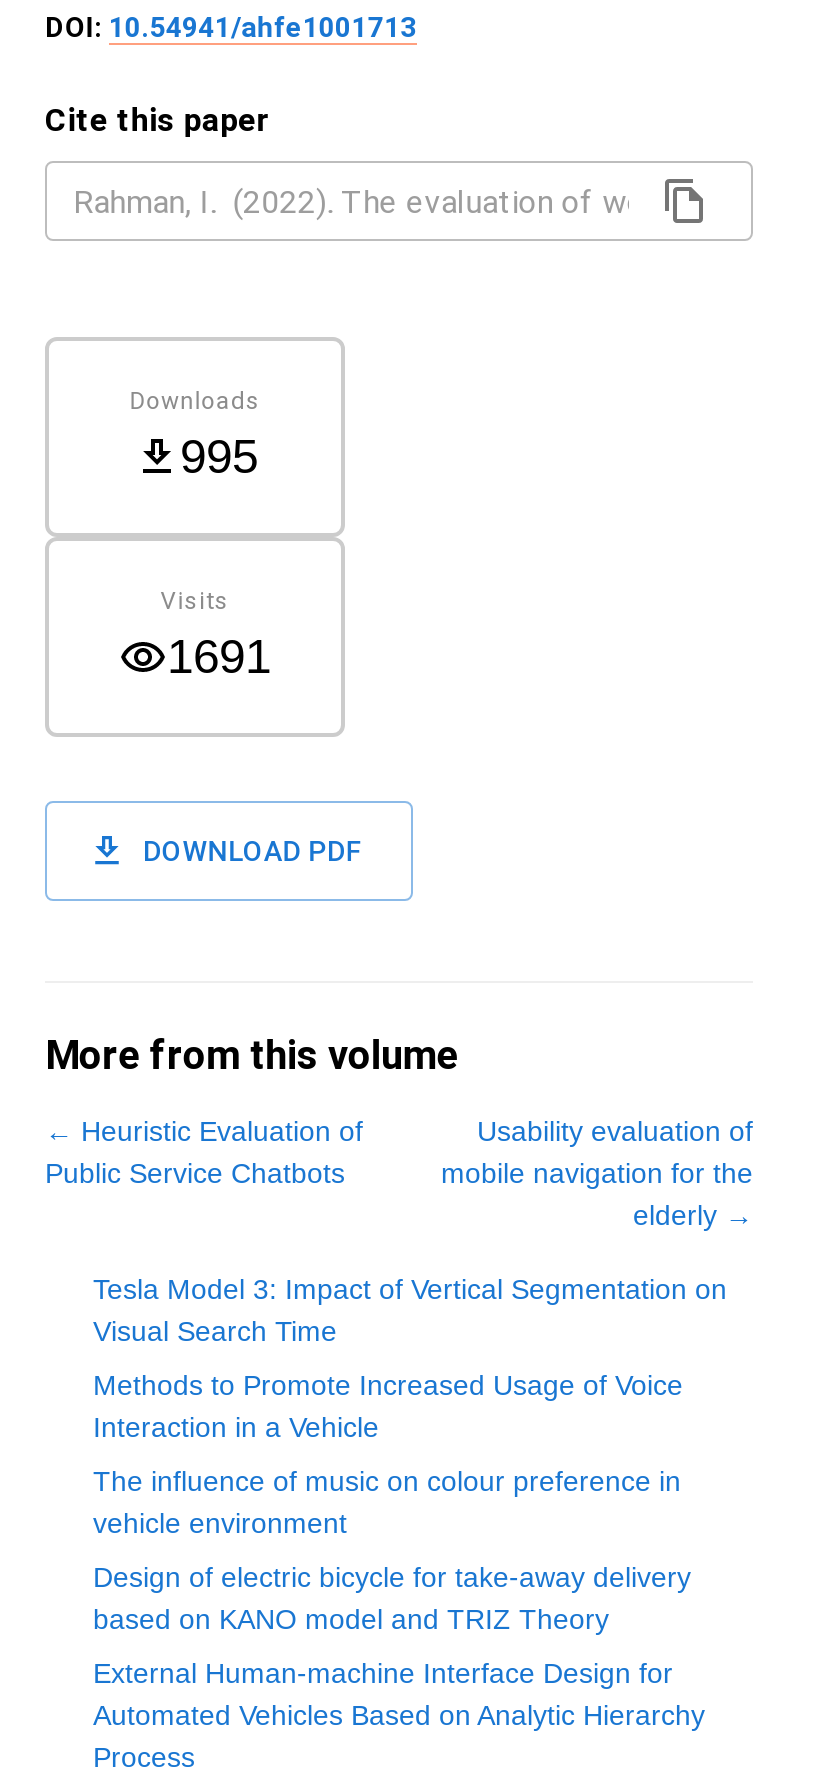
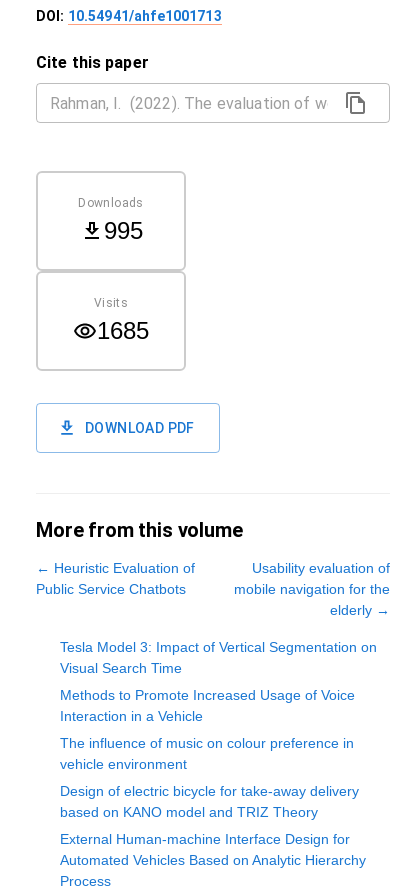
[167,628,271,682] 1691 -> [97,316,149,343] 1685

